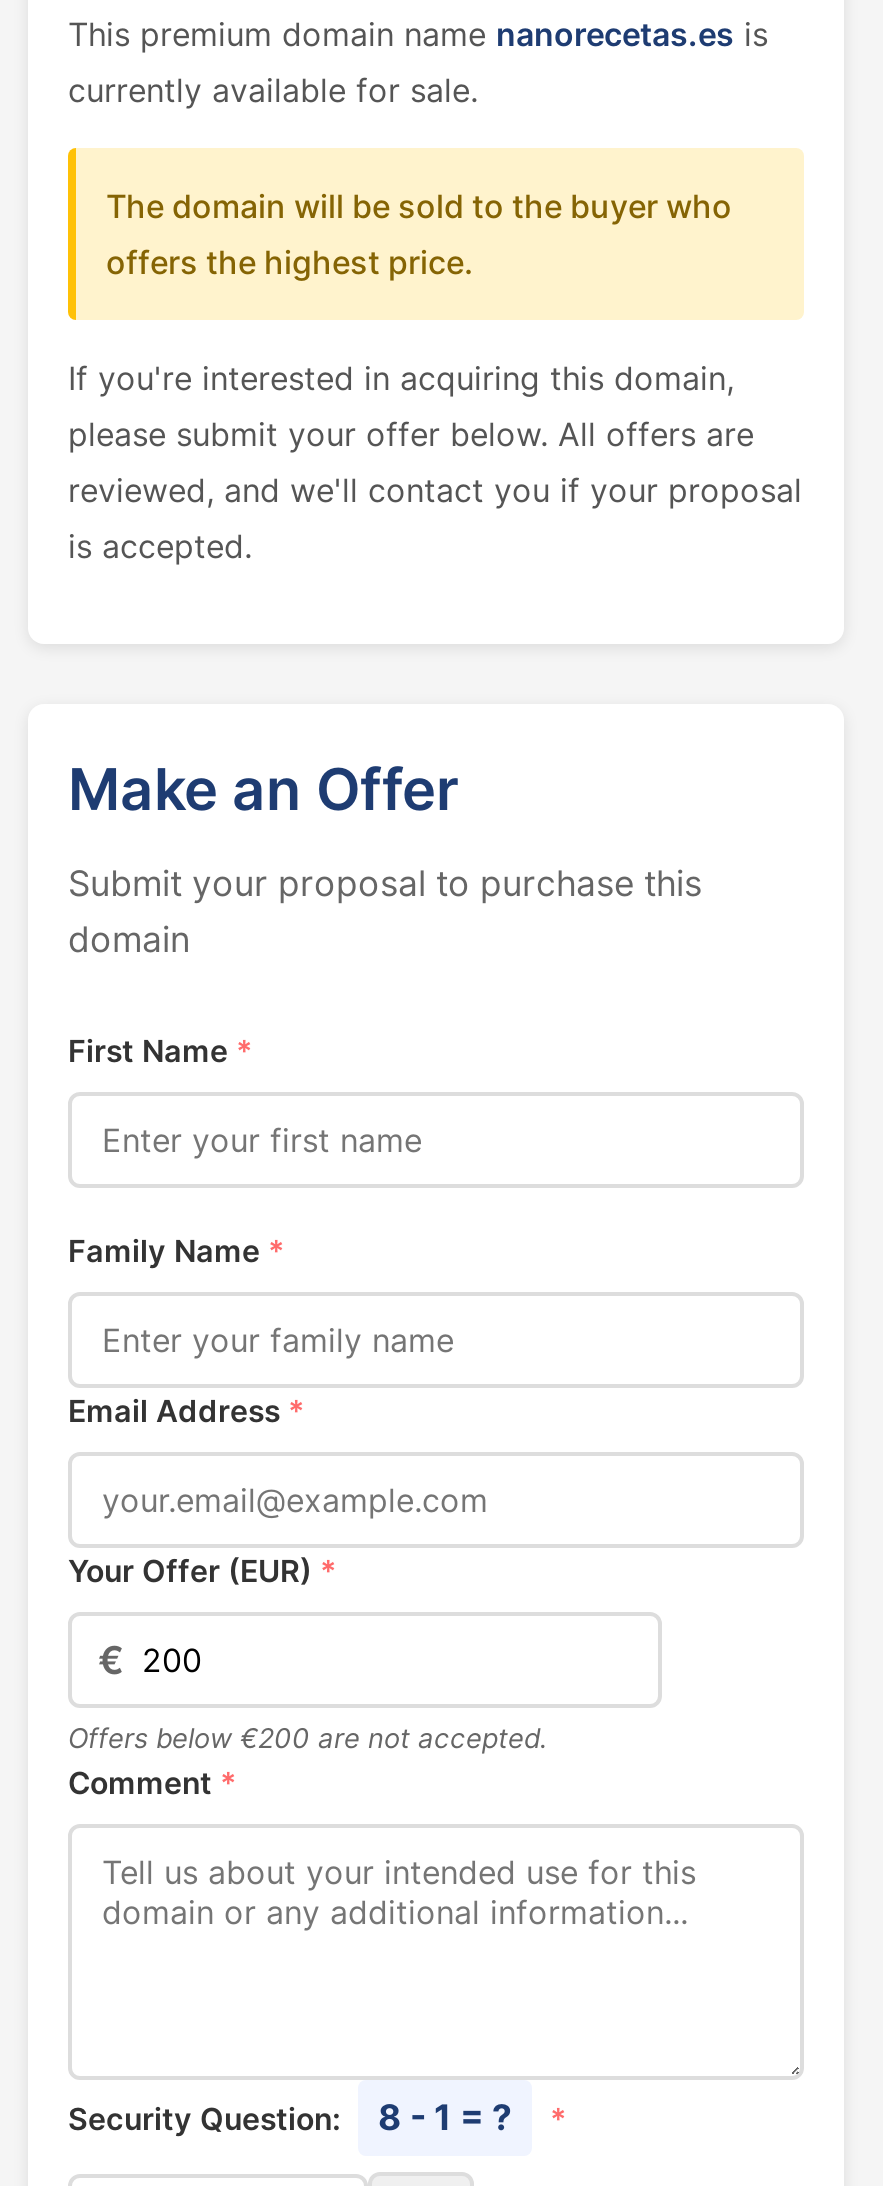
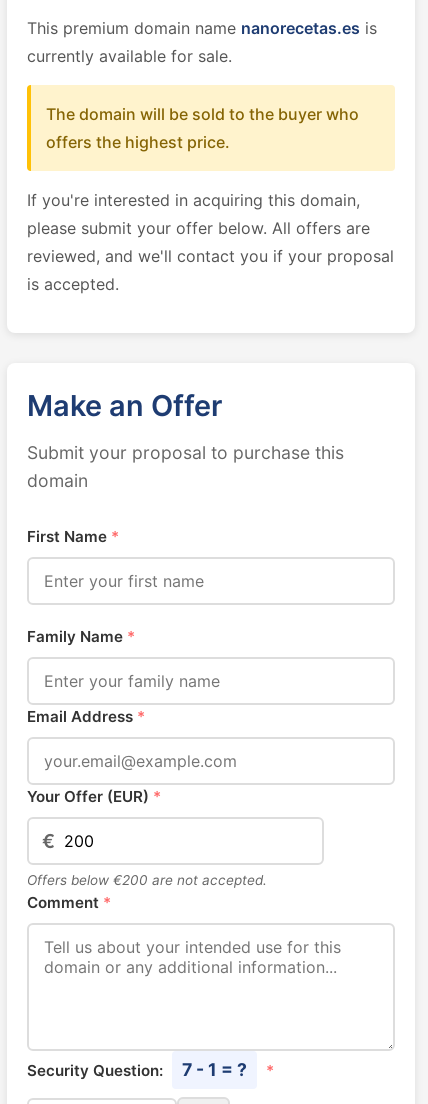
[378,2096,512,2138] 8 - 1 = ? -> [182,1059,247,1080] 7 - 1 = ?

